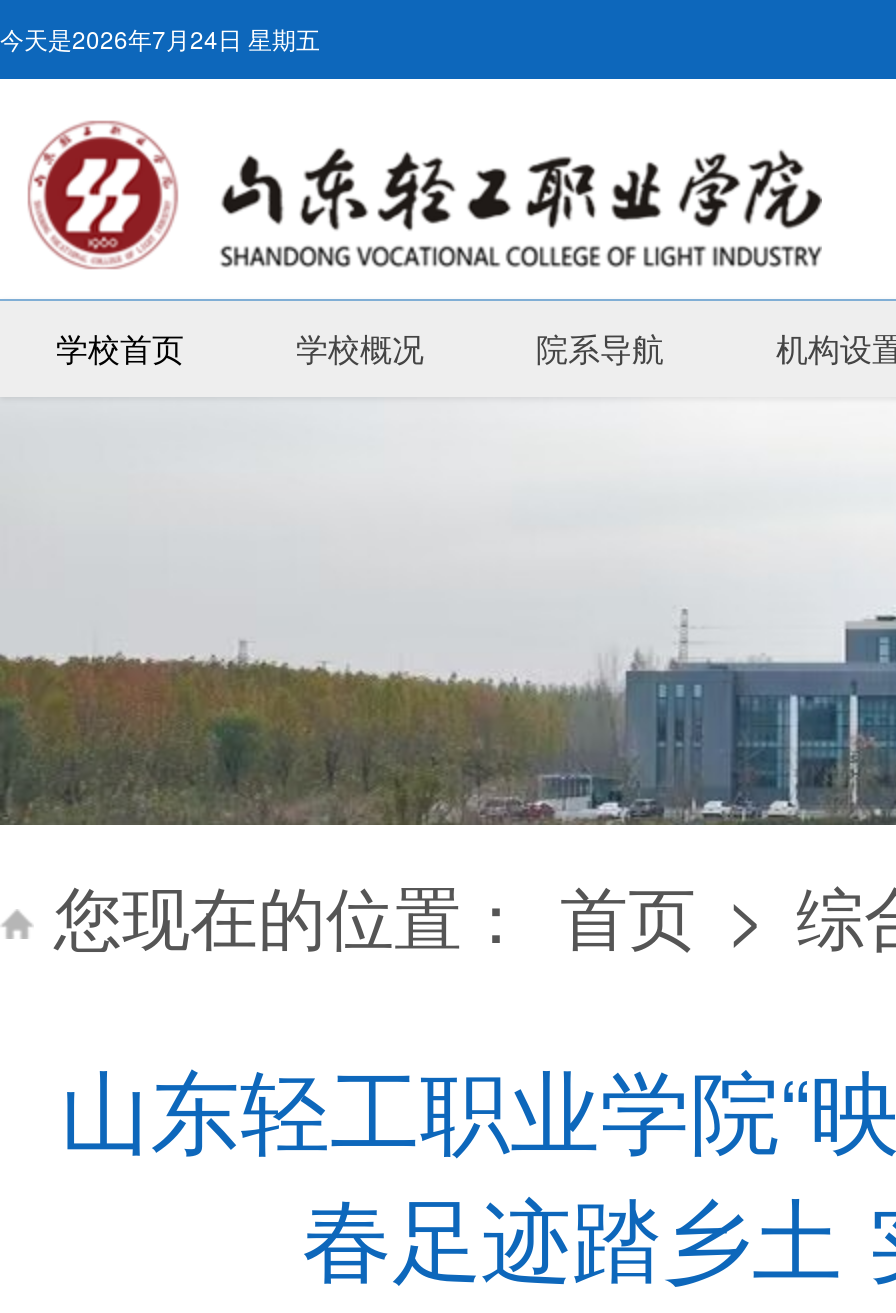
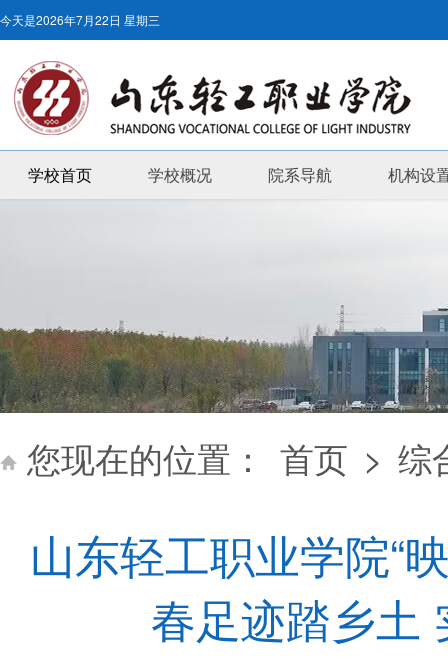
[0,21,320,55] 今天是2026年7月24日 星期五 -> [0,11,160,28] 今天是2026年7月22日 星期三

